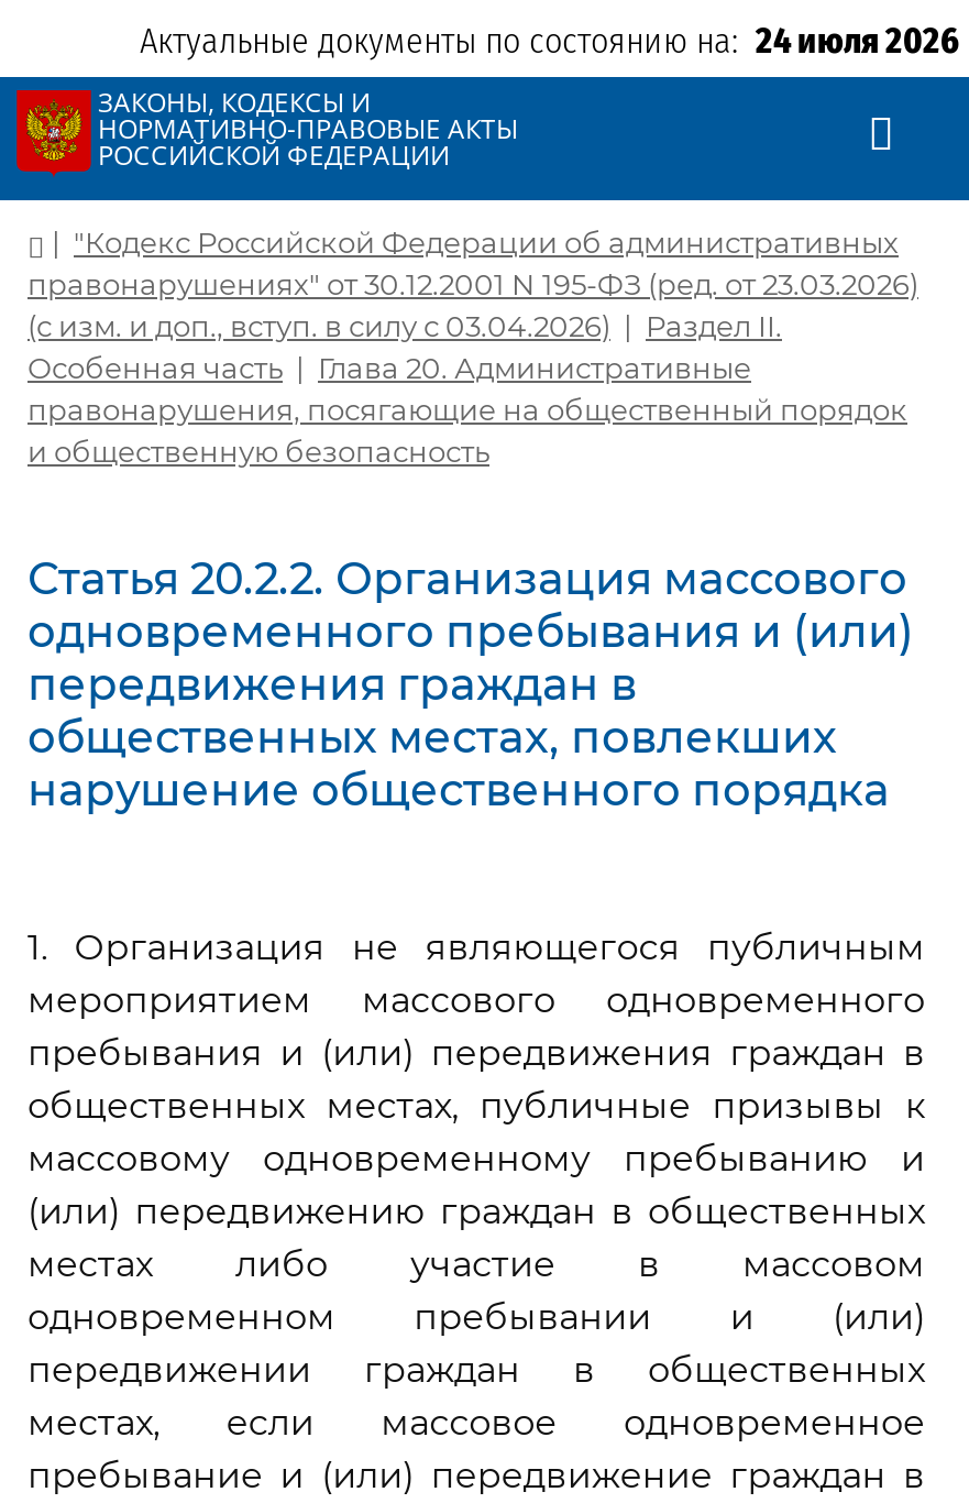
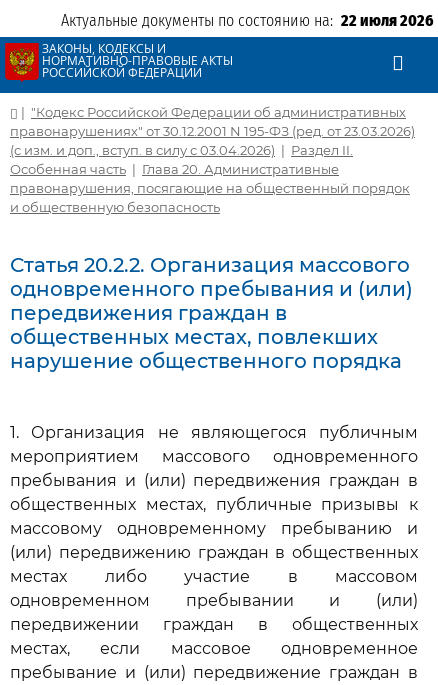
[140,20,960,62] Актуальные документы по состоянию на: 24 июля 2026 -> [61,11,434,30] Актуальные документы по состоянию на: 22 июля 2026

